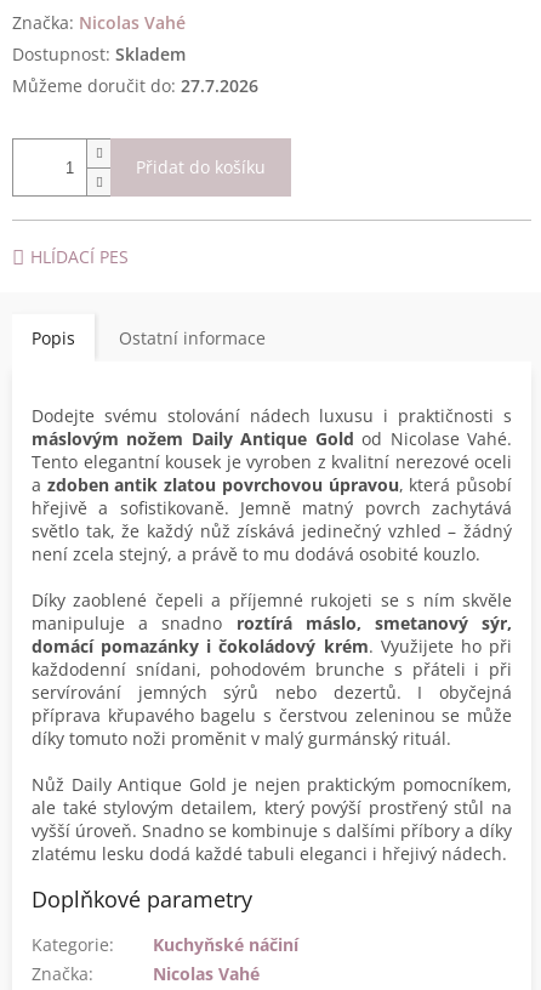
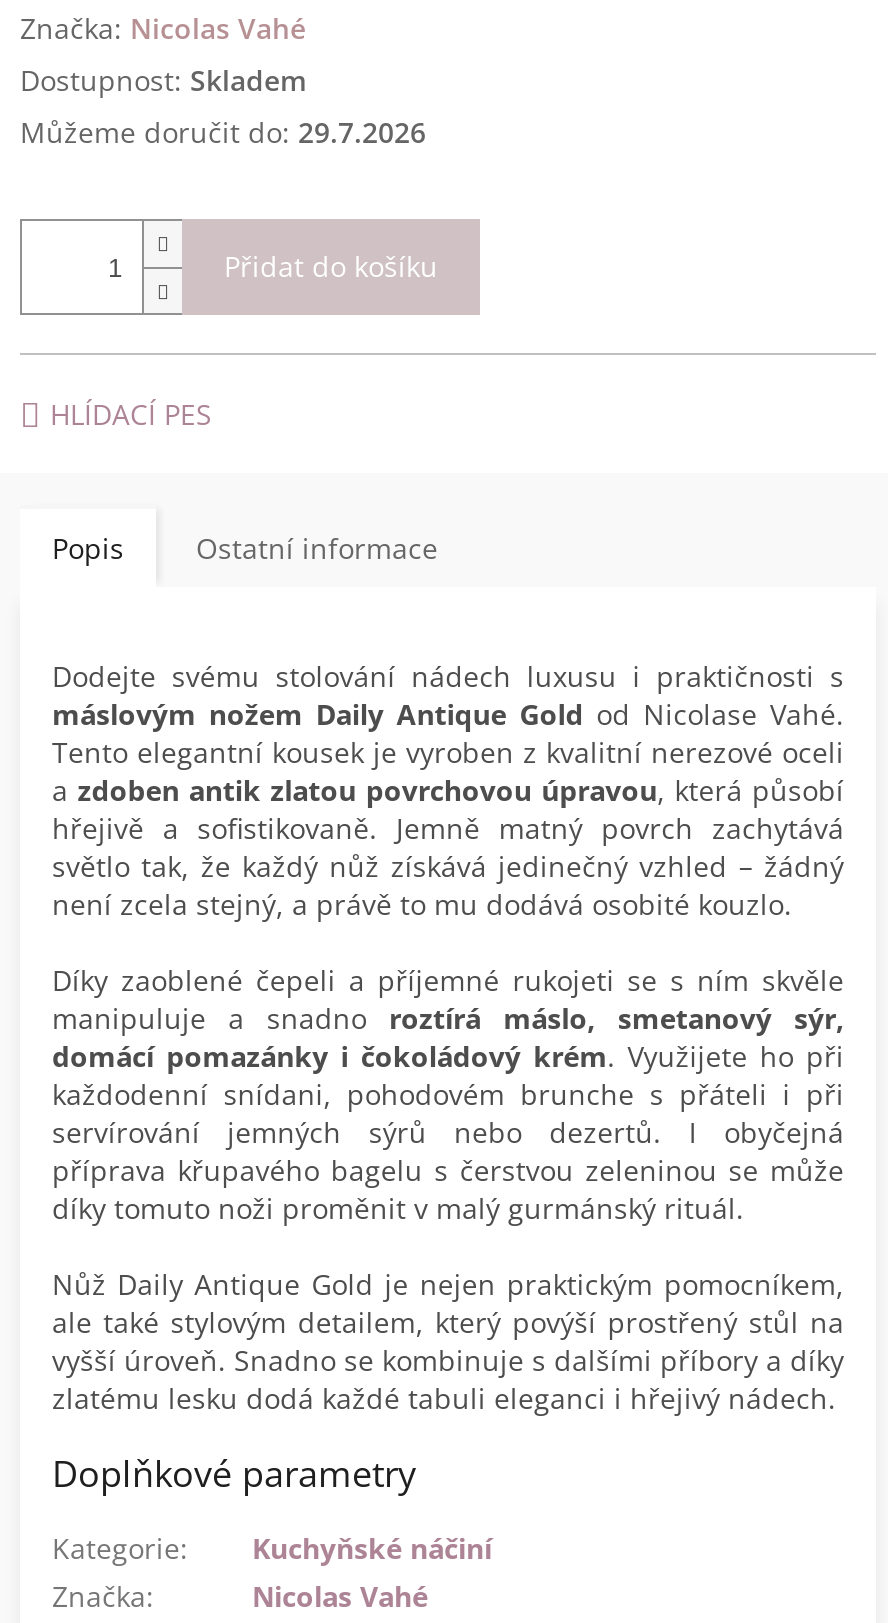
[12,74,258,98] Můžeme doručit do: 27.7.2026 -> [20,114,426,152] Můžeme doručit do: 29.7.2026

